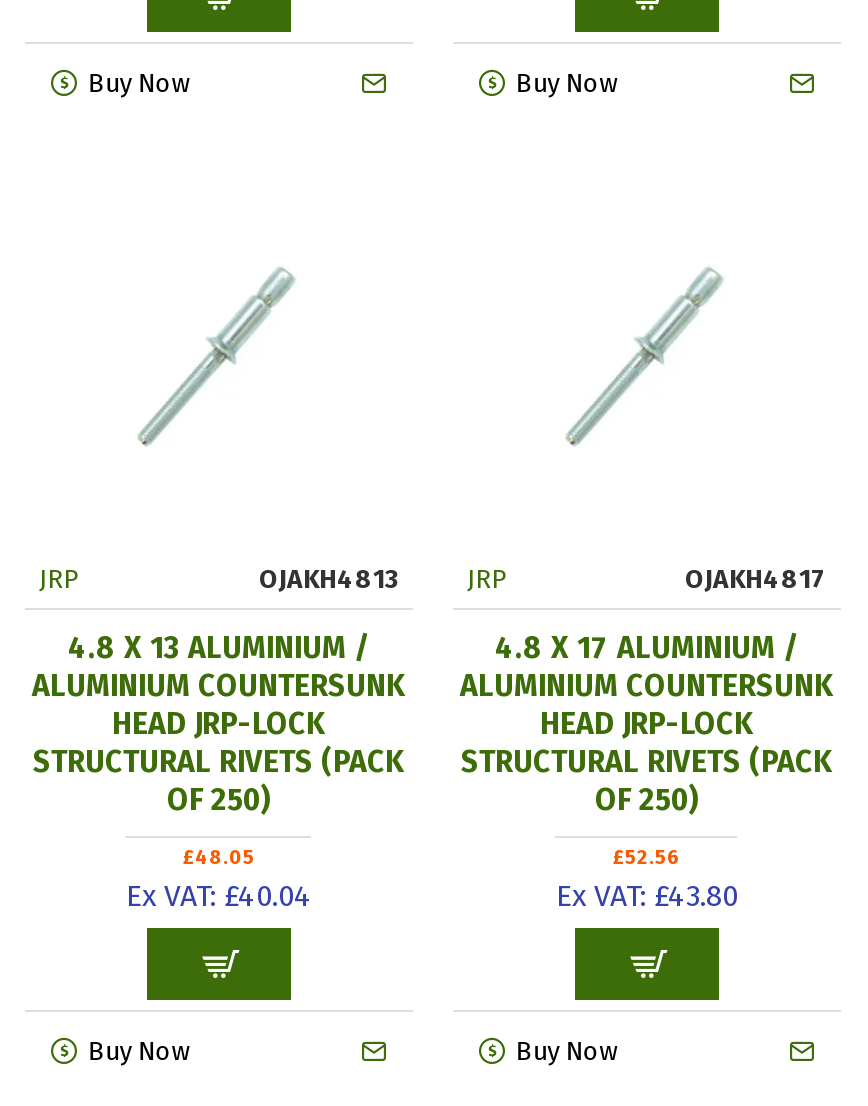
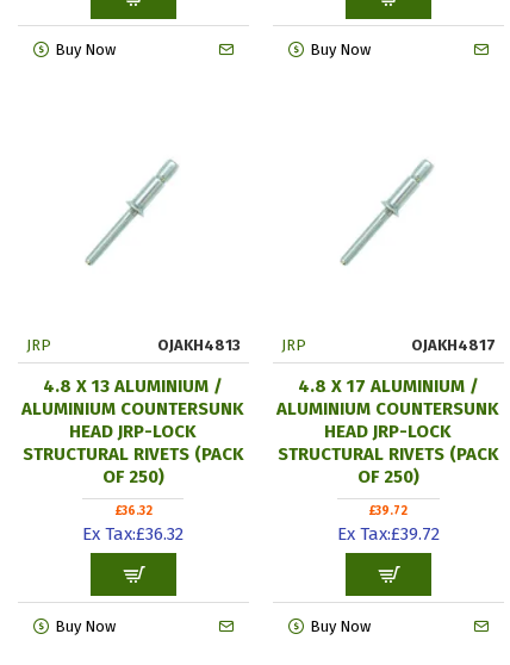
[126,846,312,914] £48.05 | Ex VAT: £40.04 -> [83,504,184,545] £36.32 | Ex Tax:£36.32
[556,846,738,914] £52.56 | Ex VAT: £43.80 -> [337,504,440,545] £39.72 | Ex Tax:£39.72

